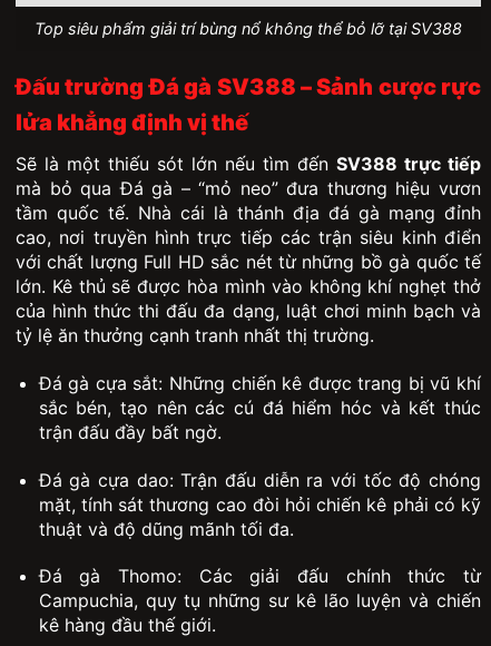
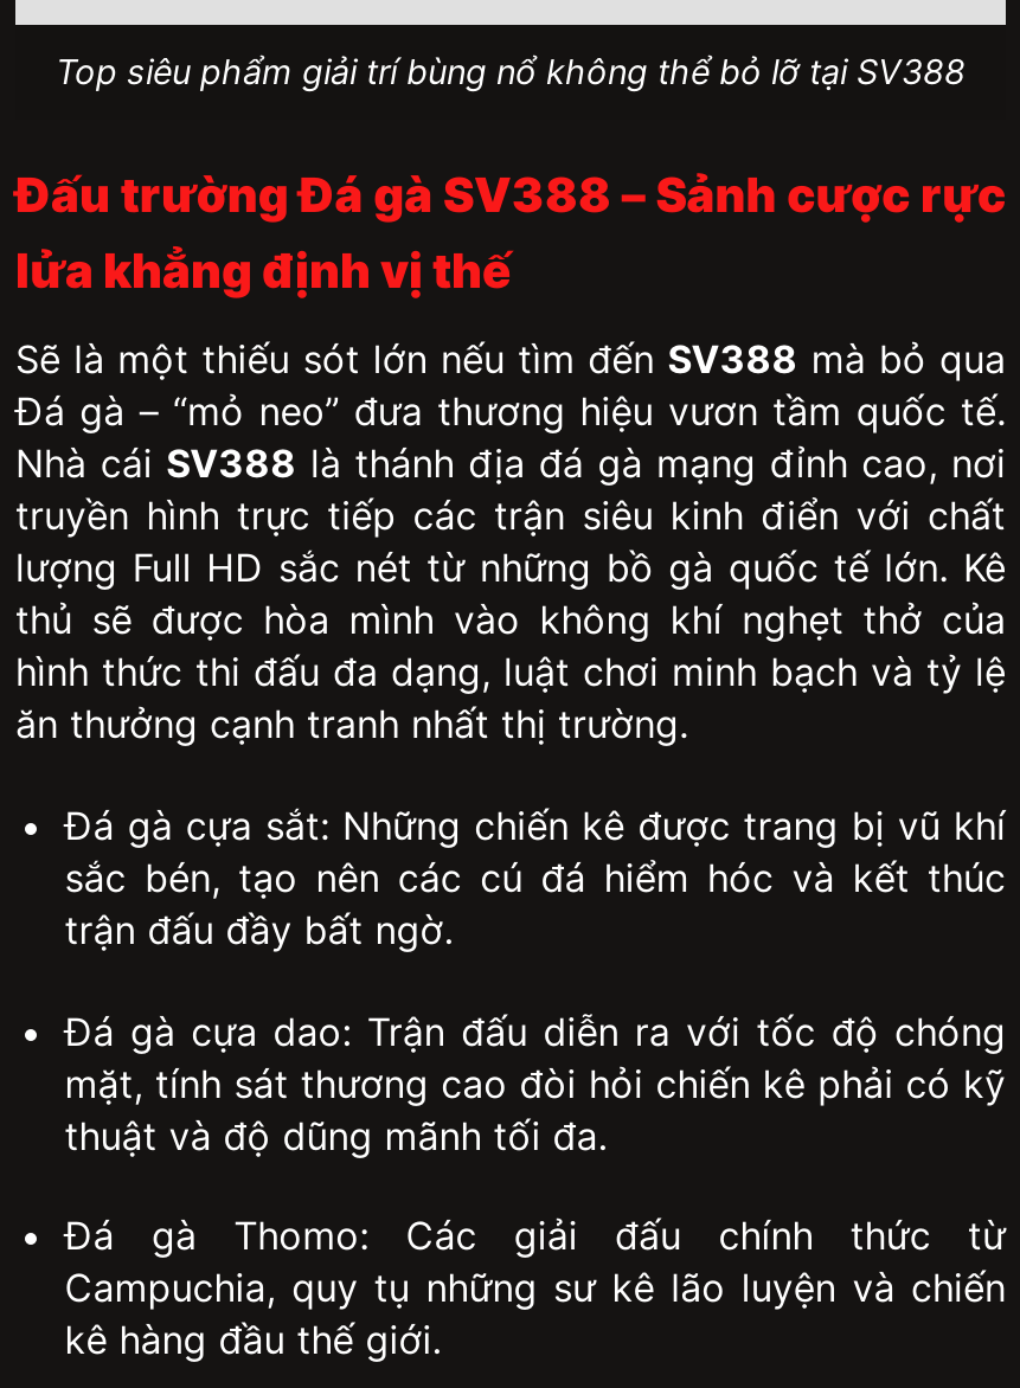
[16,153,481,346] Sẽ là một thiếu sót lớn nếu tìm đến SV388 trực tiếp | mà bỏ qua Đá gà – “mỏ neo” đưa thương hiệu vươn | tầm quốc tế. Nhà cái là thánh địa đá gà mạng đỉnh | cao, nơi truyền hình trực tiếp các trận siêu kinh điển | với chất lượng Full HD sắc nét từ những bồ gà quốc tế | lớn. Kê thủ sẽ được hòa mình vào không khí nghẹt thở | của hình thức thi đấu đa dạng, luật chơi minh bạch và | tỷ lệ ăn thưởng cạnh tranh nhất thị trường. -> [15,335,1006,747] Sẽ là một thiếu sót lớn nếu tìm đến SV388 mà bỏ qua | Đá gà – “mỏ neo” đưa thương hiệu vươn tầm quốc tế. | Nhà cái SV388 là thánh địa đá gà mạng đỉnh cao, nơi | truyền hình trực tiếp các trận siêu kinh điển với chất | lượng Full HD sắc nét từ những bồ gà quốc tế lớn. Kê | thủ sẽ được hòa mình vào không khí nghẹt thở của | hình thức thi đấu đa dạng, luật chơi minh bạch và tỷ lệ | ăn thưởng cạnh tranh nhất thị trường.

